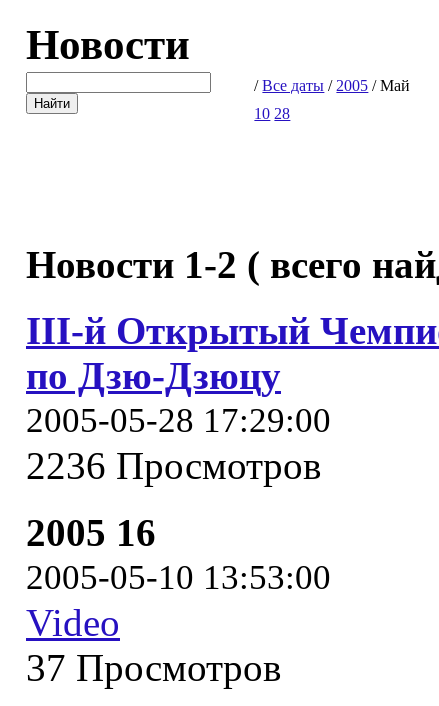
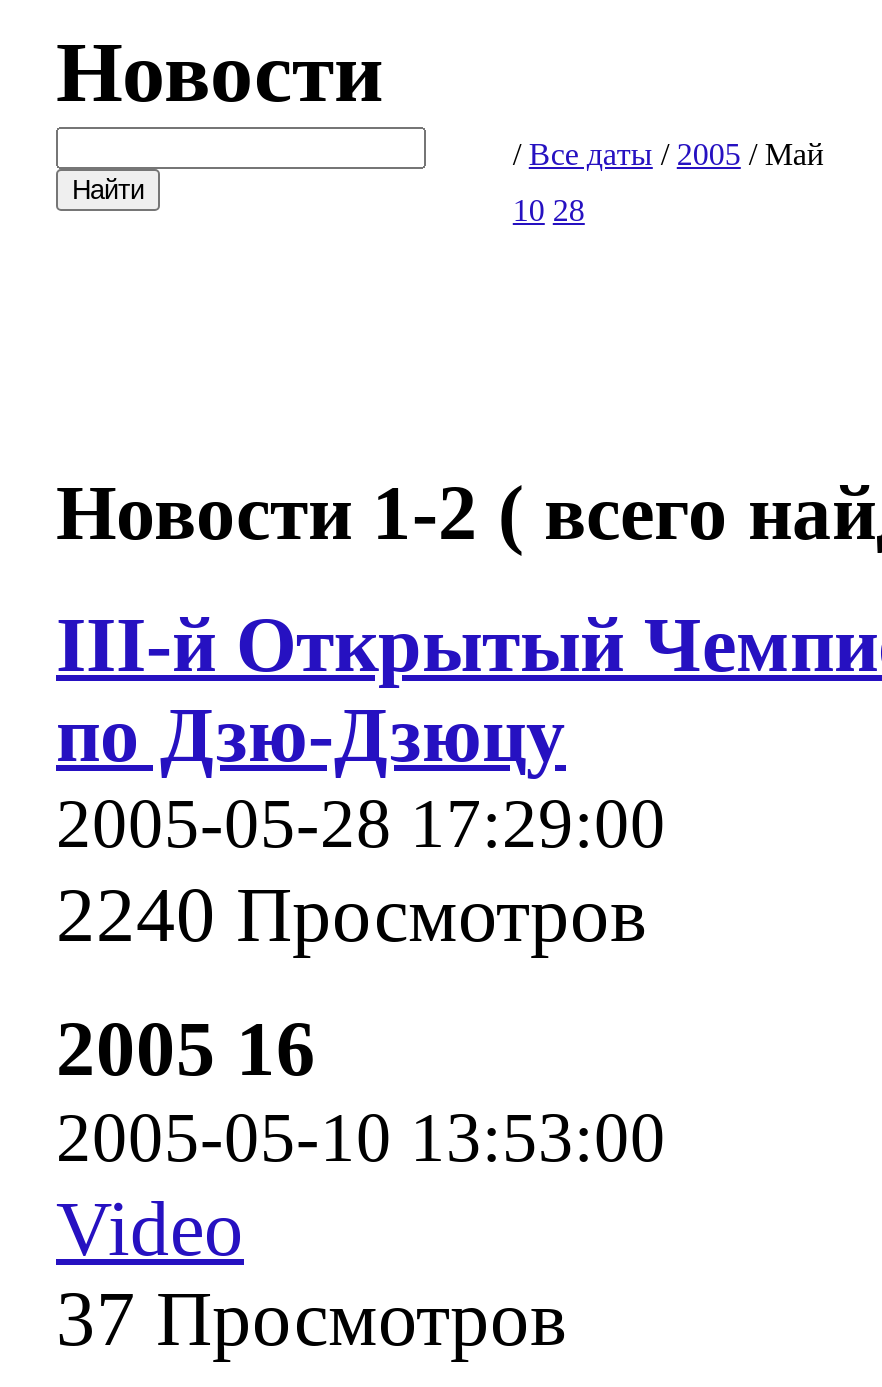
[26,444,321,487] 2236 Просмотров -> [56,871,646,957] 2240 Просмотров

